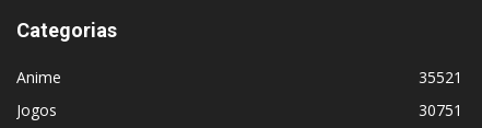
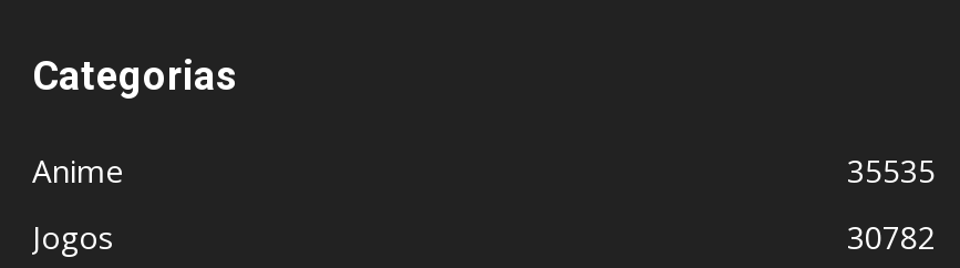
[419,67,462,87] 35521 -> [847,149,936,191] 35535
[419,99,462,120] 30751 -> [847,216,936,258] 30782

